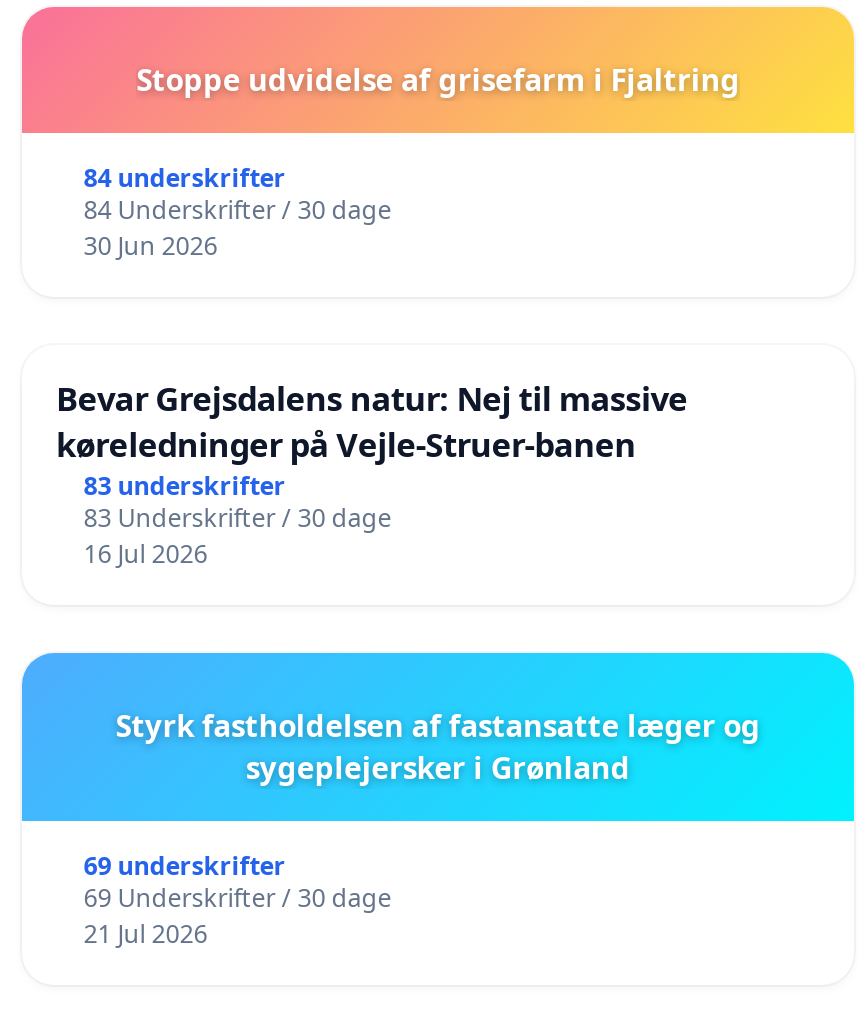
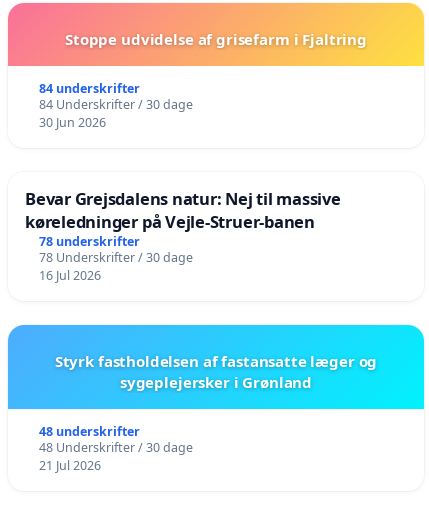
[84,468,286,502] 83 underskrifter -> [39,233,140,250] 78 underskrifter
[84,500,392,534] 83 Underskrifter / 30 dage -> [39,249,193,266] 78 Underskrifter / 30 dage
[84,848,286,882] 69 underskrifter -> [39,423,140,440] 48 underskrifter
[84,880,392,914] 69 Underskrifter / 30 dage -> [39,439,193,456] 48 Underskrifter / 30 dage

